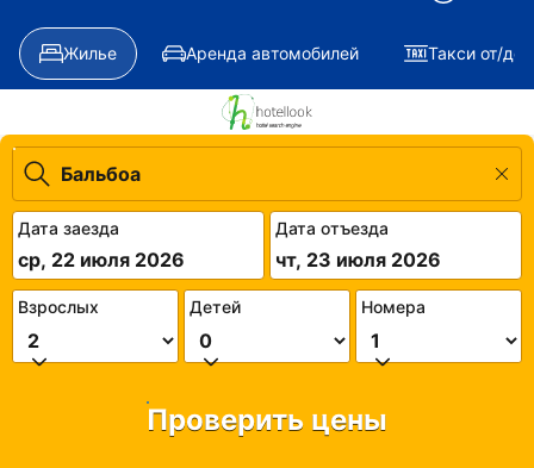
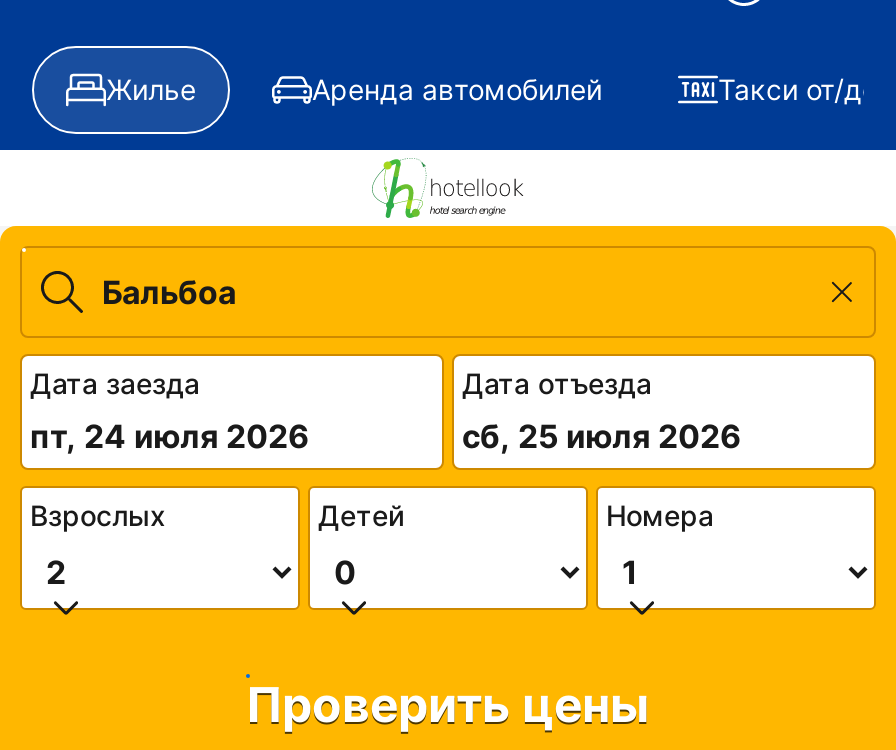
[18,248,185,272] ср, 22 июля 2026 -> [30,416,310,456] пт, 24 июля 2026
[275,248,441,272] чт, 23 июля 2026 -> [462,416,742,456] сб, 25 июля 2026

